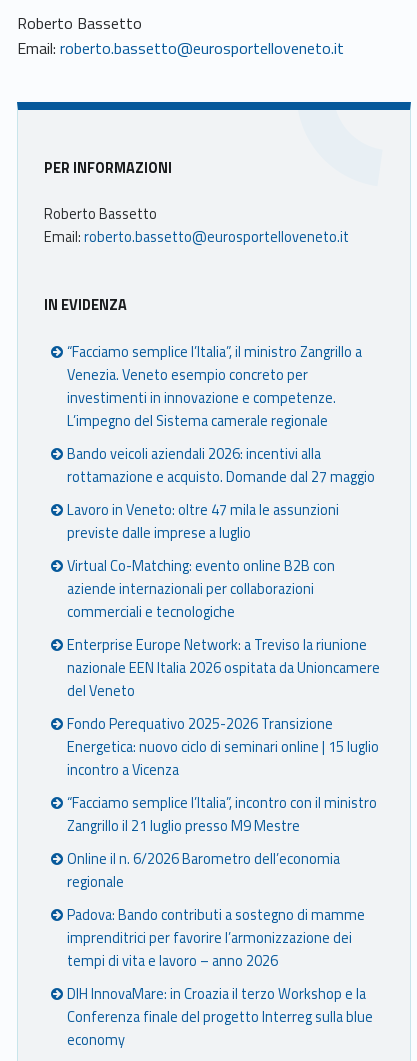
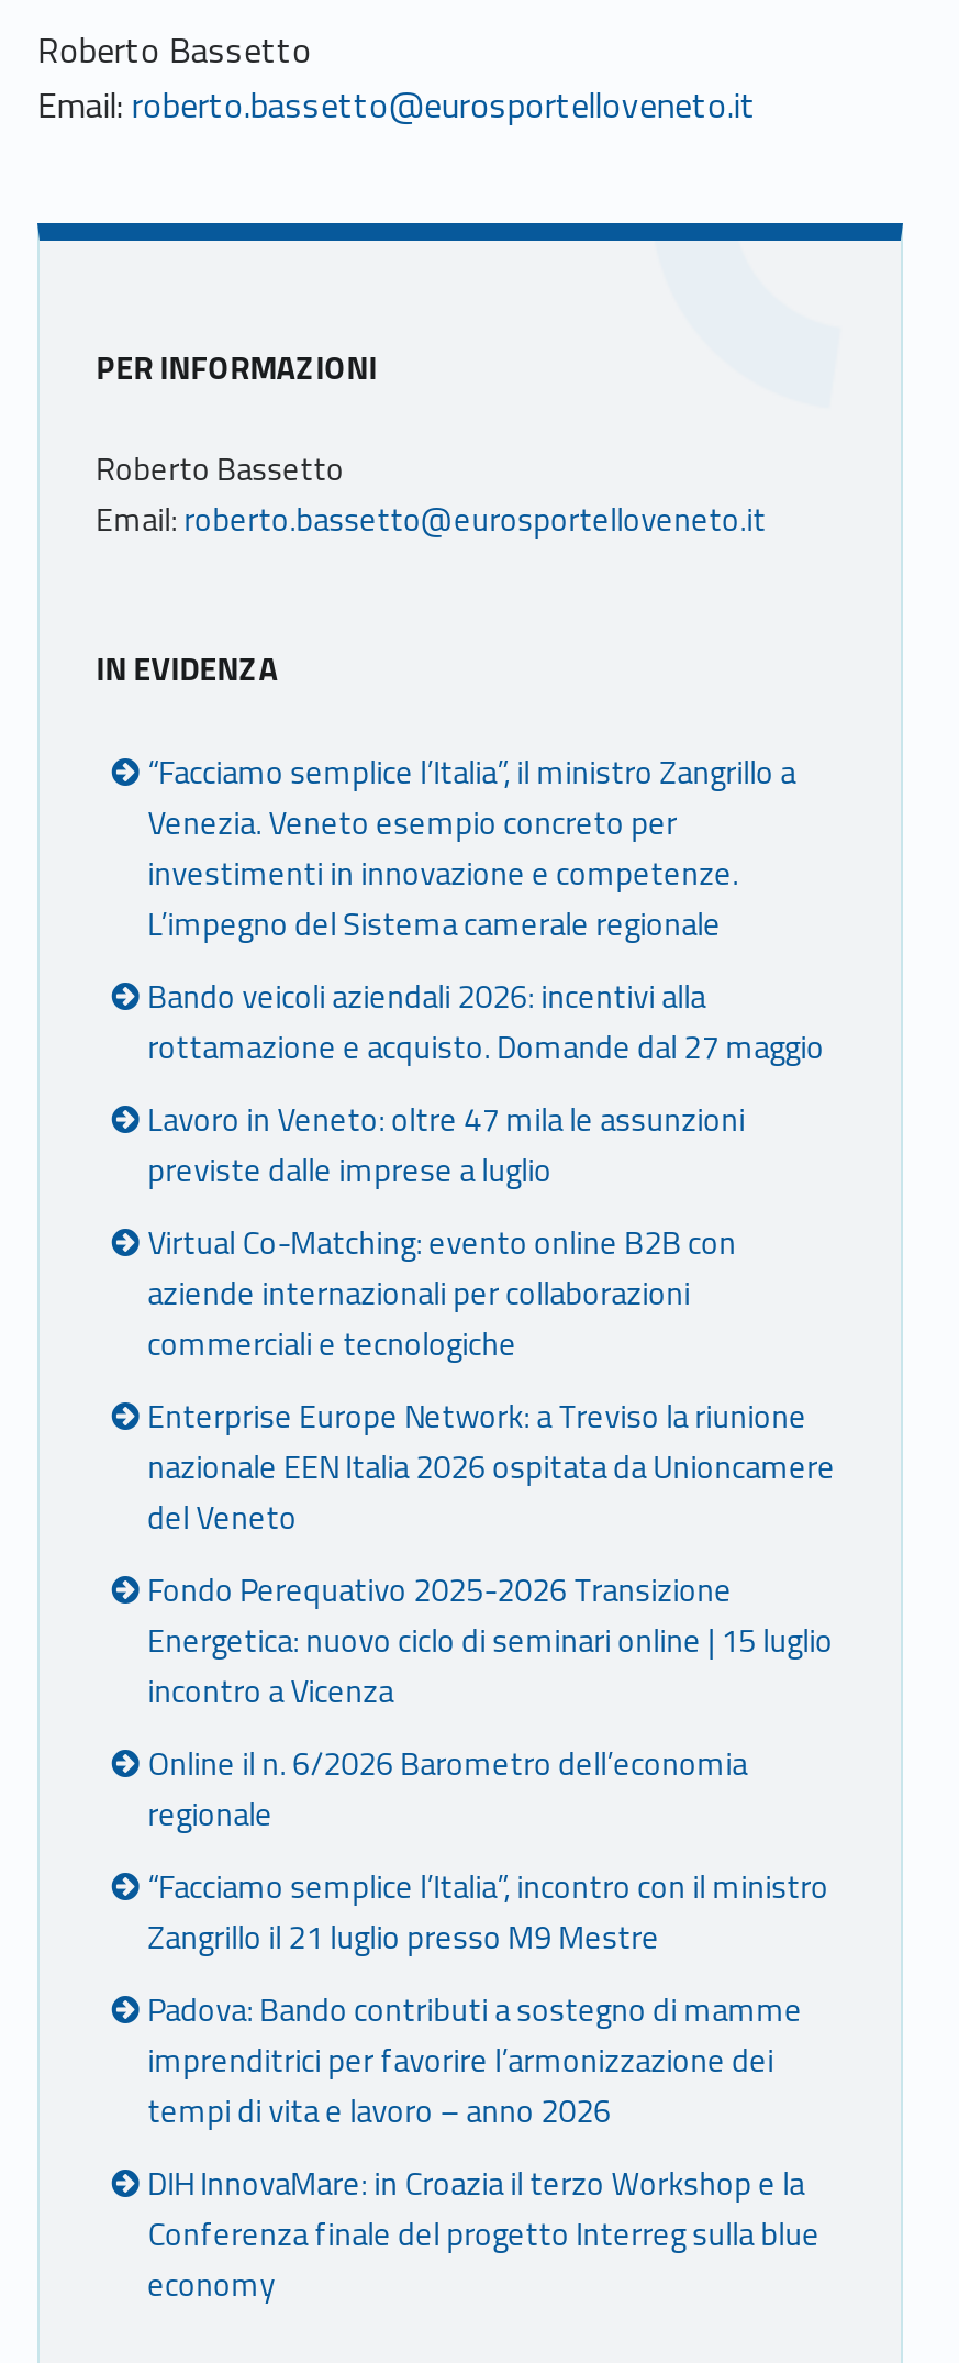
moved [67,792,377,837] -> [148,1863,829,1962]: “Facciamo semplice l’Italia”, incontro con il ministro | Zangrillo il 21 luglio presso M9 Mestre
moved [67,848,340,893] -> [148,1740,747,1839]: Online il n. 6/2026 Barometro dell’economia | regionale

